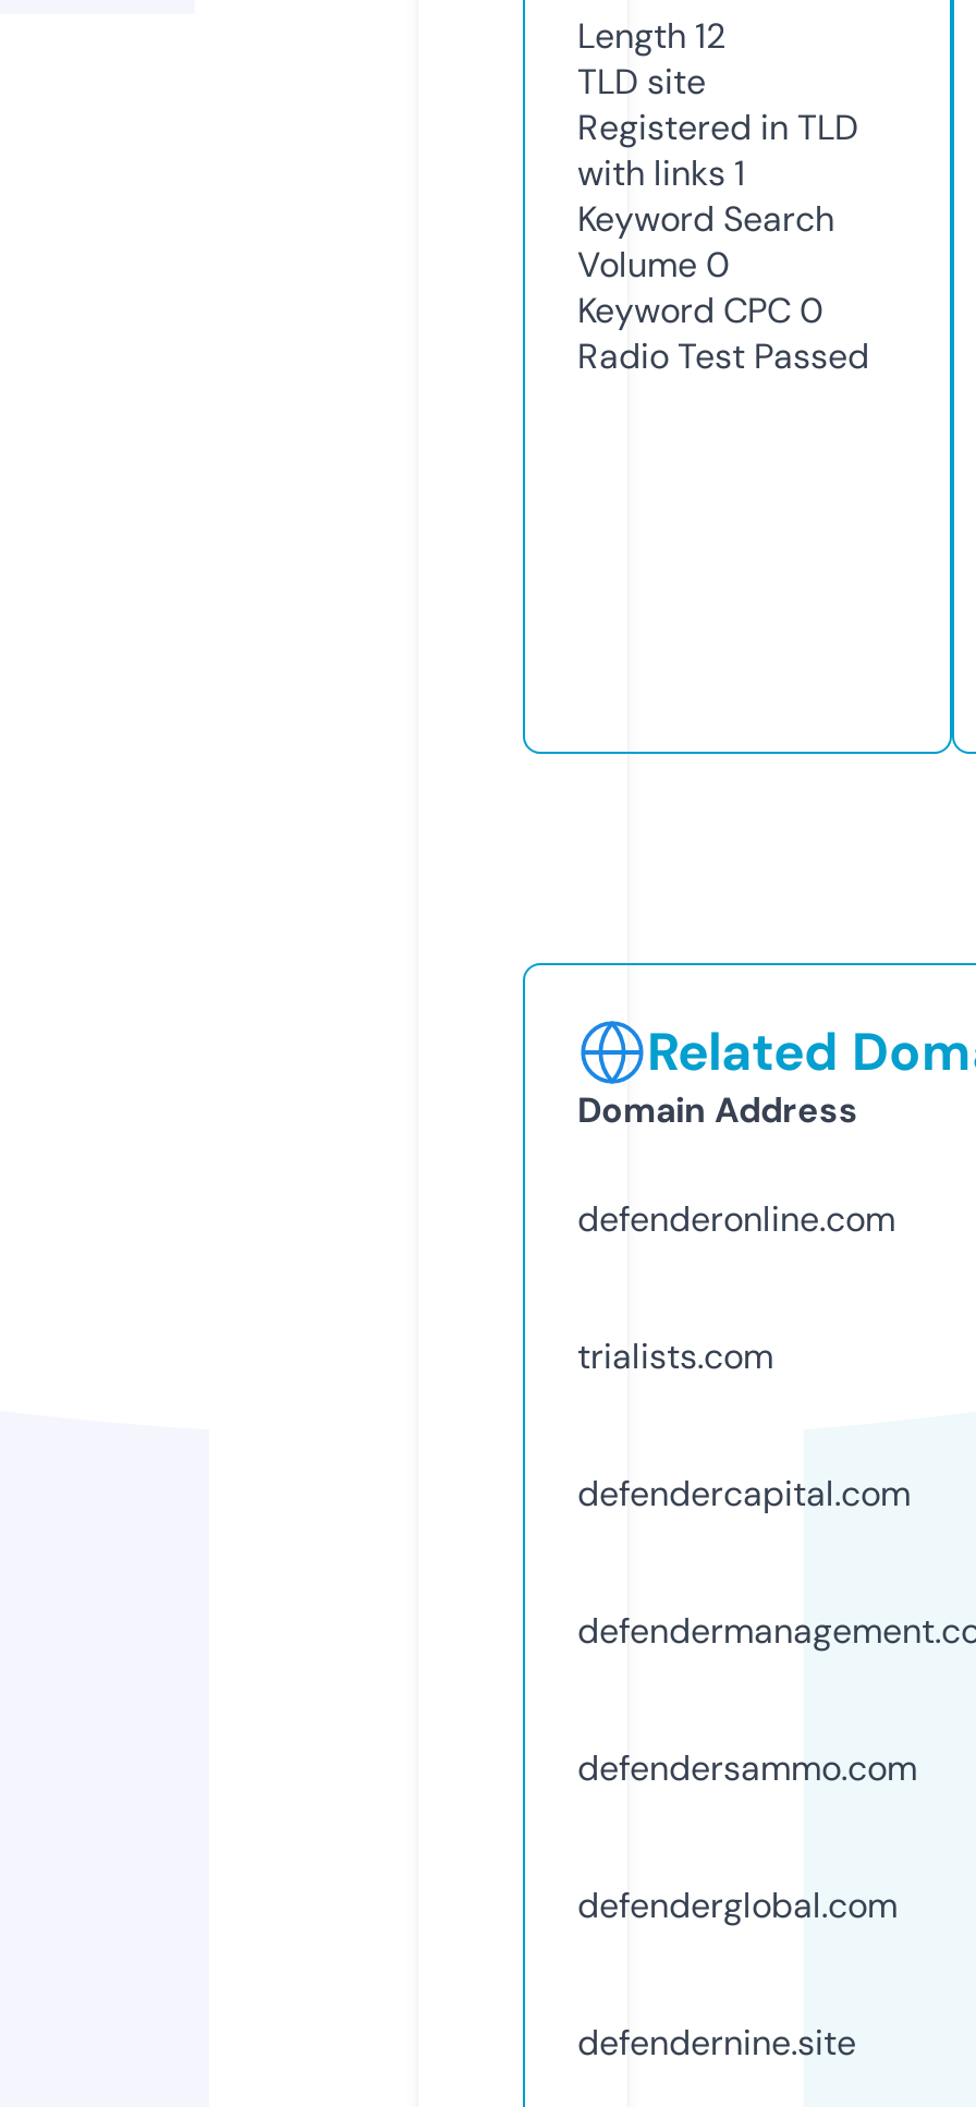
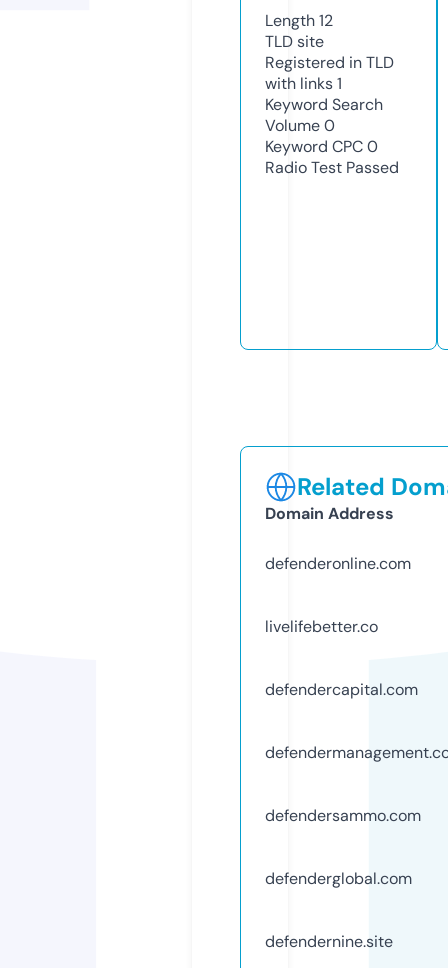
[577,1333,773,1379] trialists.com -> [265,616,378,637] livelifebetter.co

